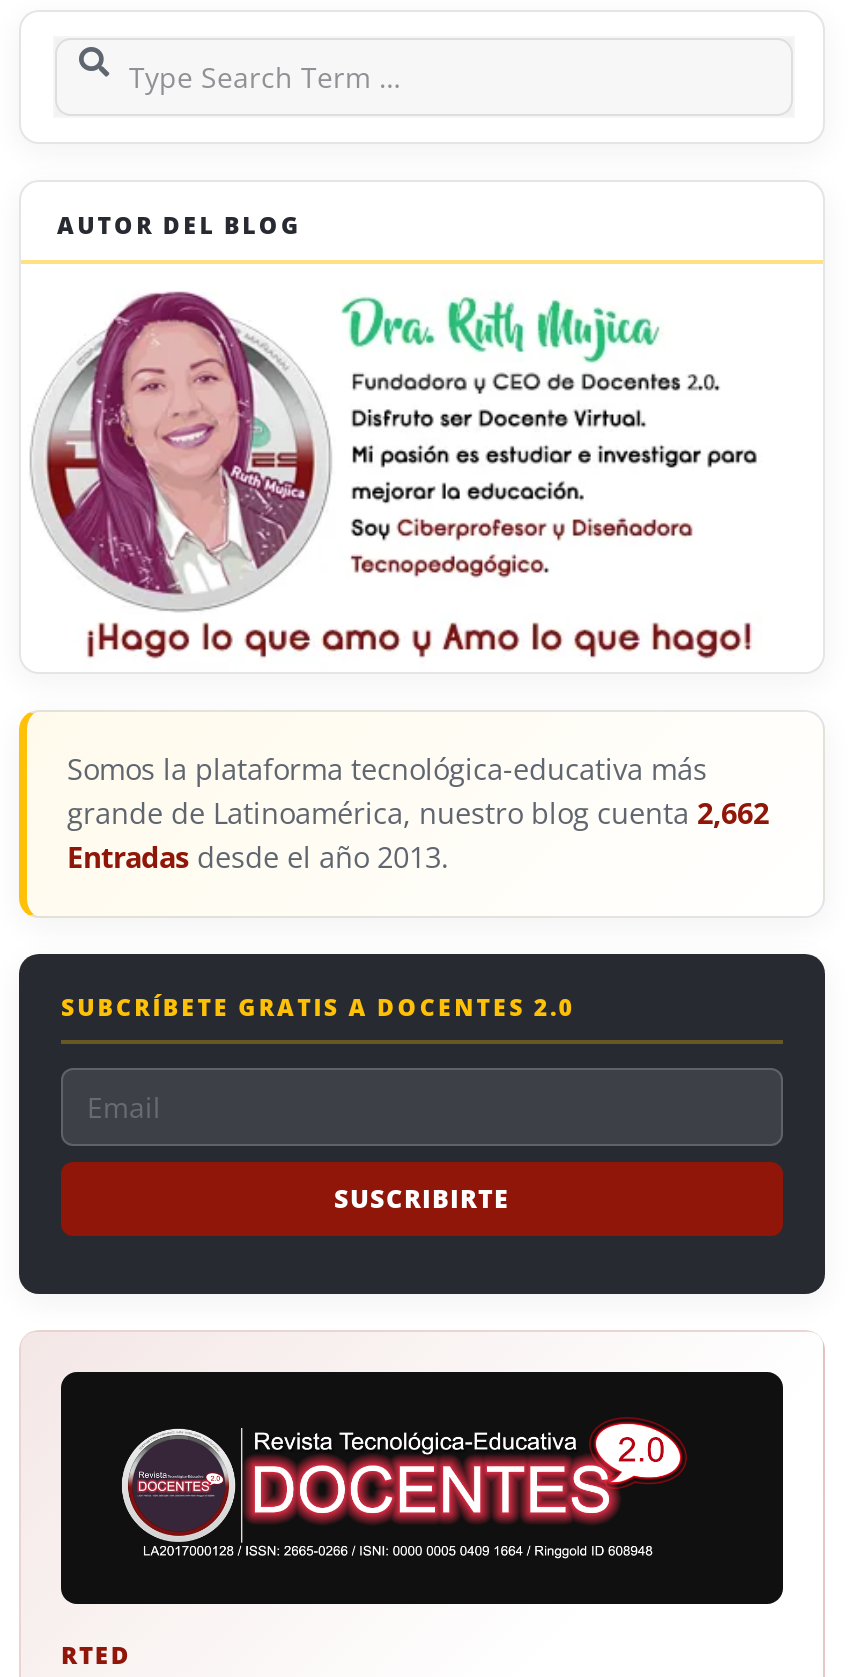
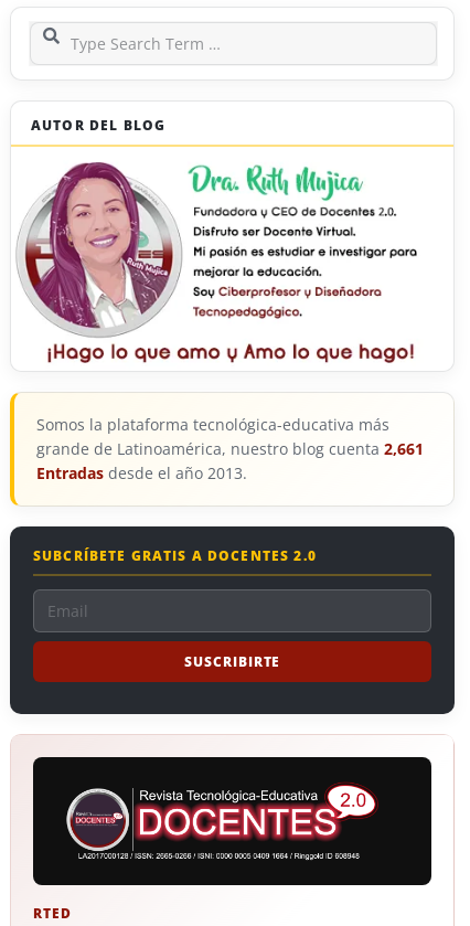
[67,794,769,832] grande de Latinoamérica, nuestro blog cuenta 2,662 -> [36,439,424,460] grande de Latinoamérica, nuestro blog cuenta 2,661

